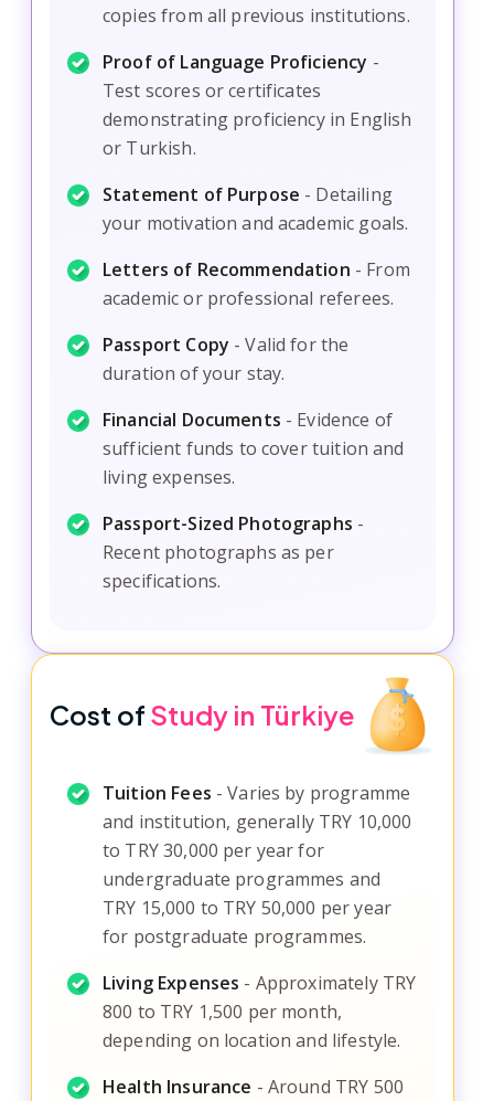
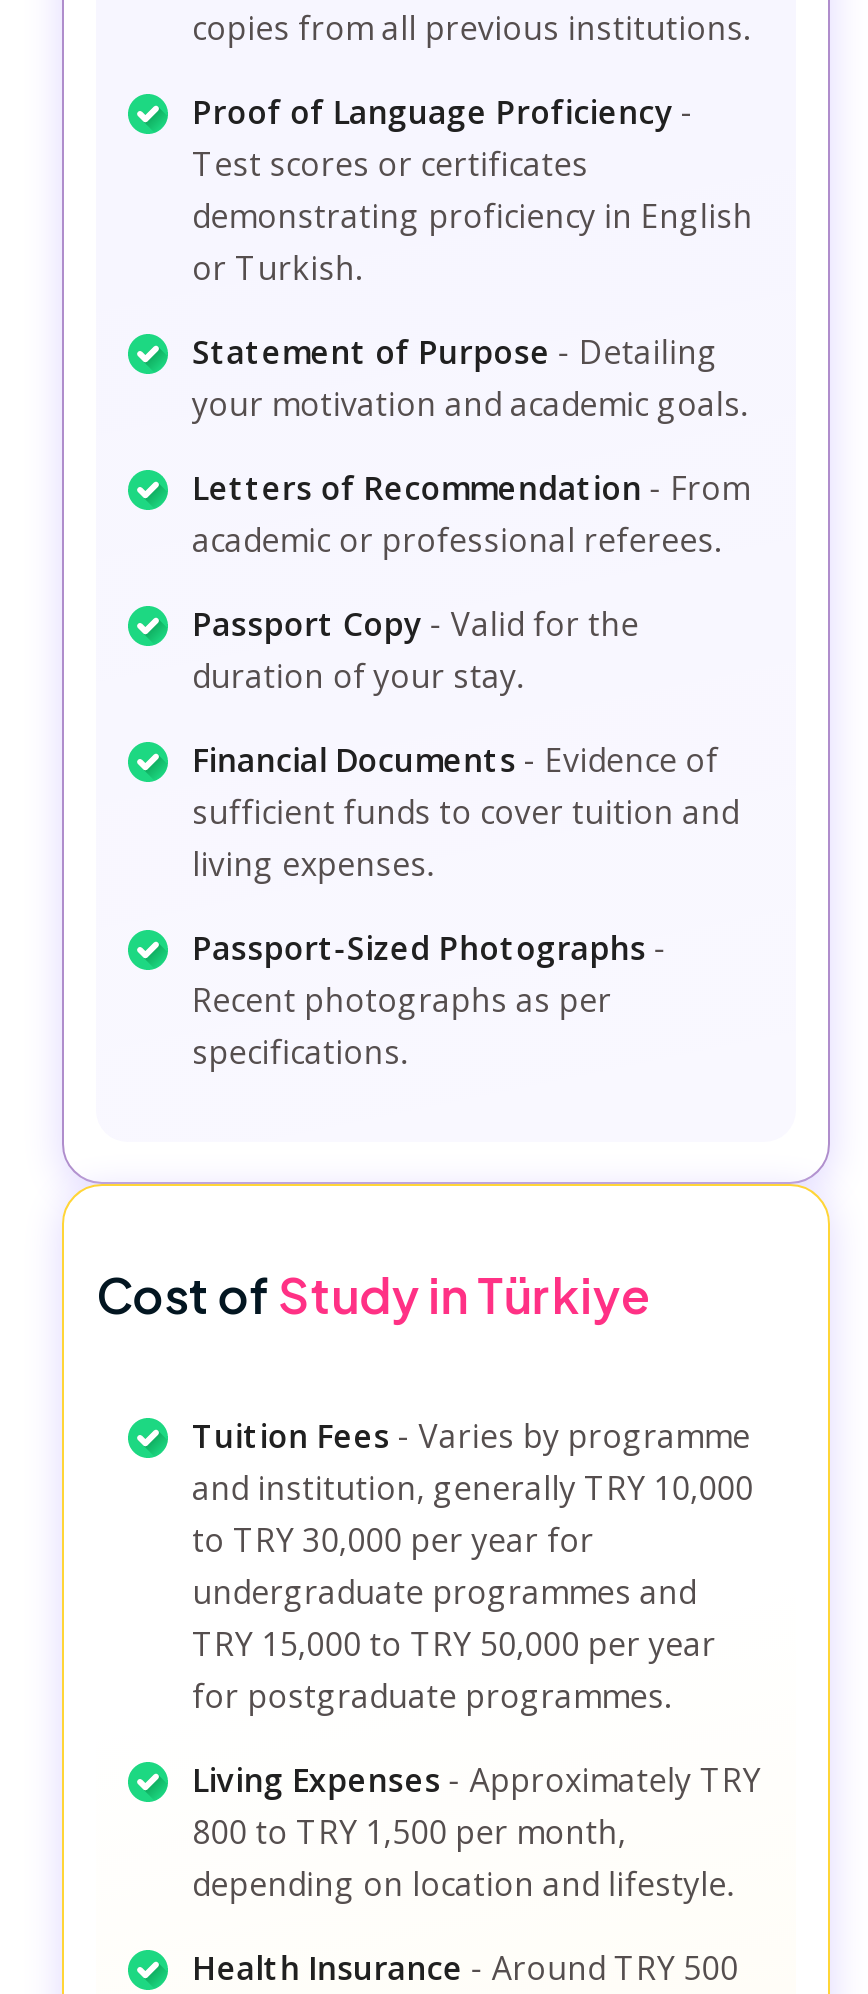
[368,676,428,754] [image] -> none

